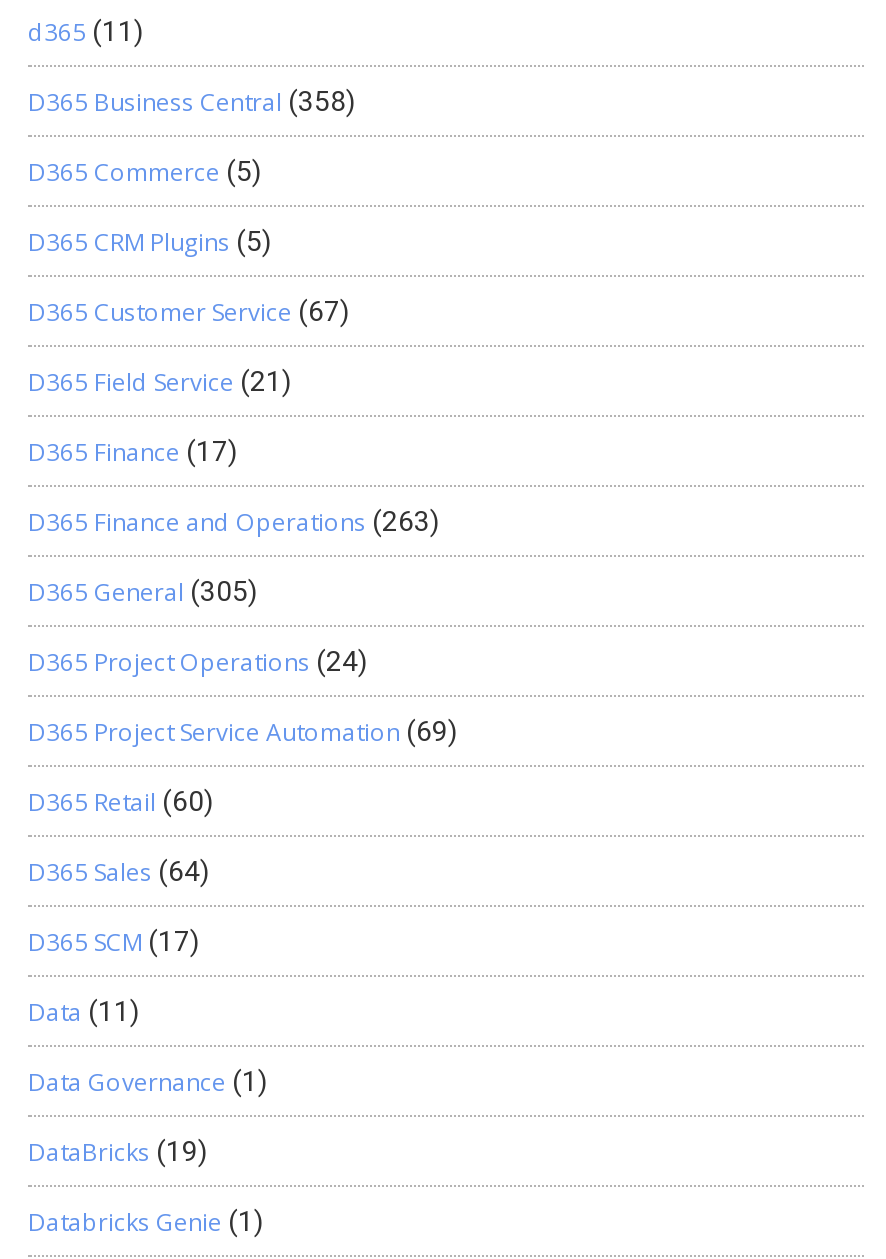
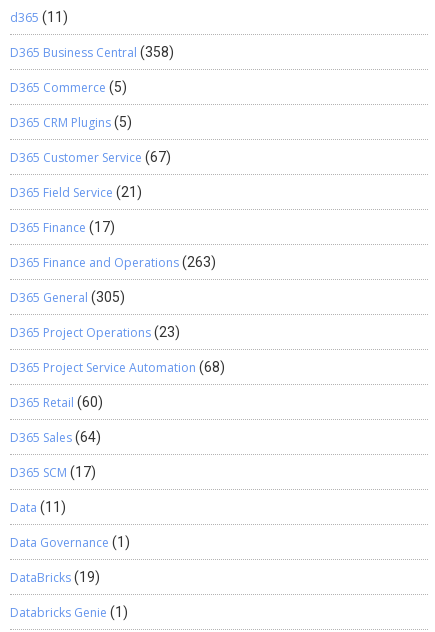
[28,645,368,679] D365 Project Operations (24) -> [10,324,180,341] D365 Project Operations (23)
[28,715,458,749] D365 Project Service Automation (69) -> [10,359,225,376] D365 Project Service Automation (68)

